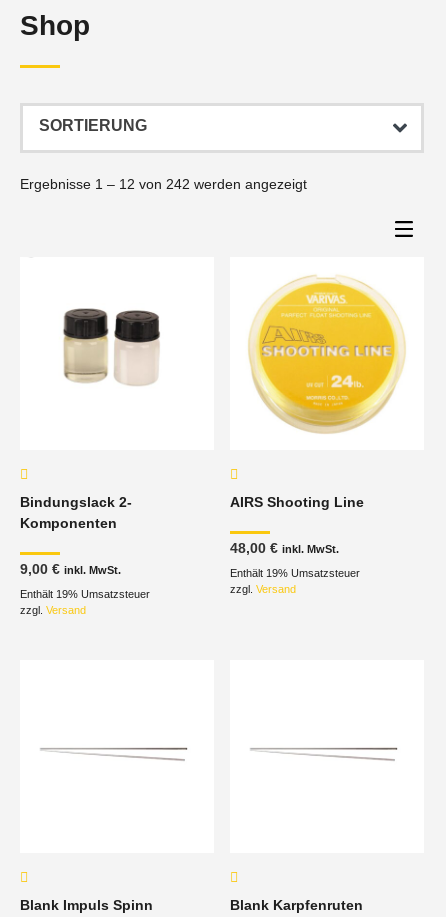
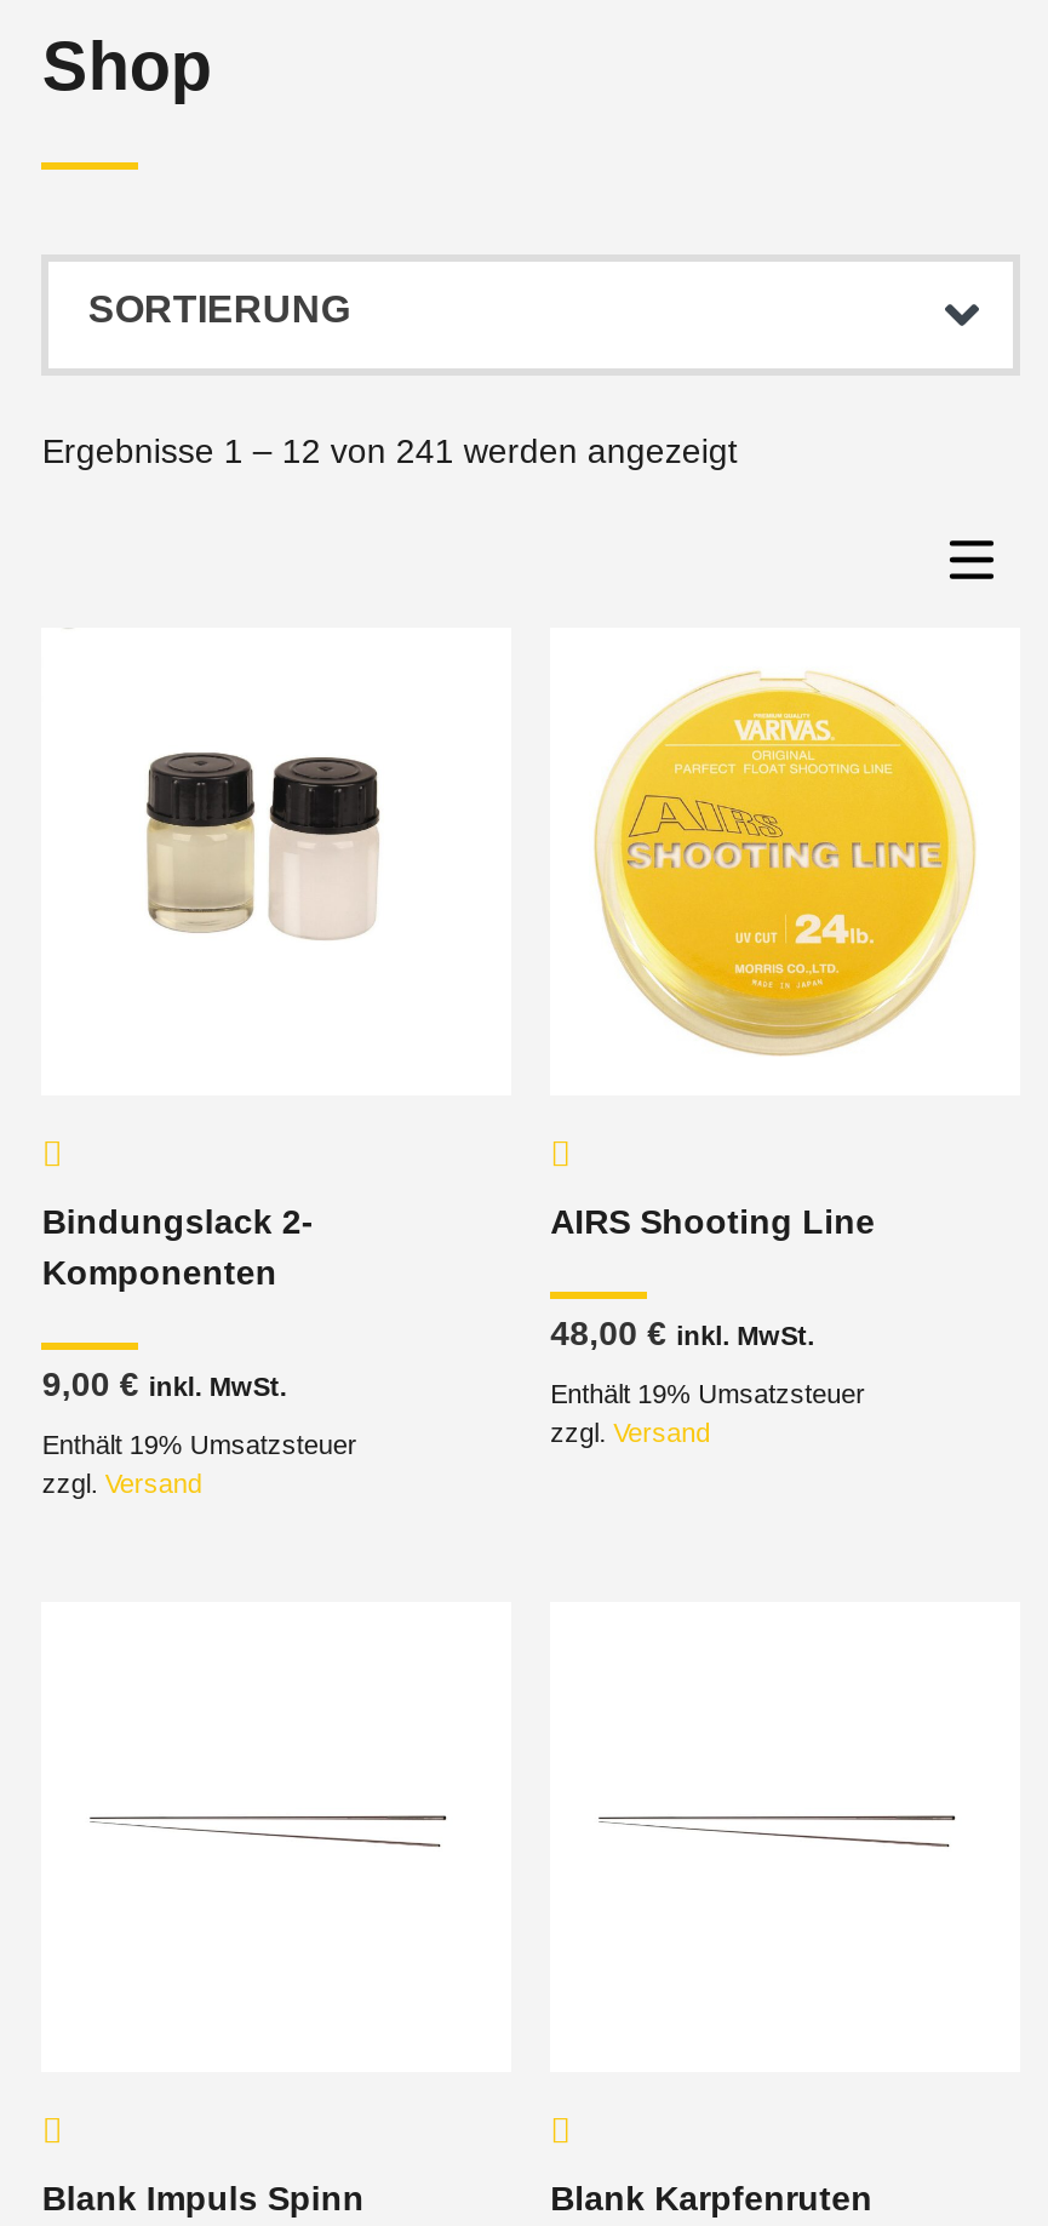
[20,175,307,191] Ergebnisse 1 – 12 von 242 werden angezeigt -> [42,430,738,469] Ergebnisse 1 – 12 von 241 werden angezeigt

